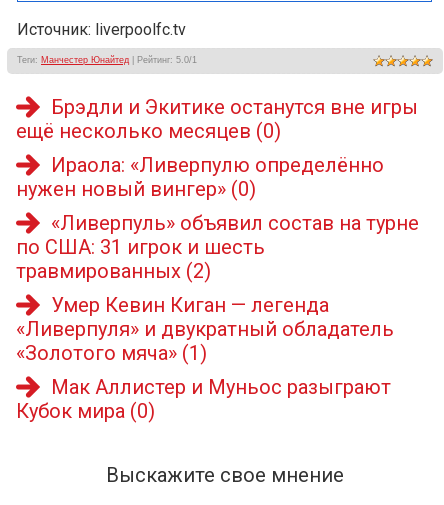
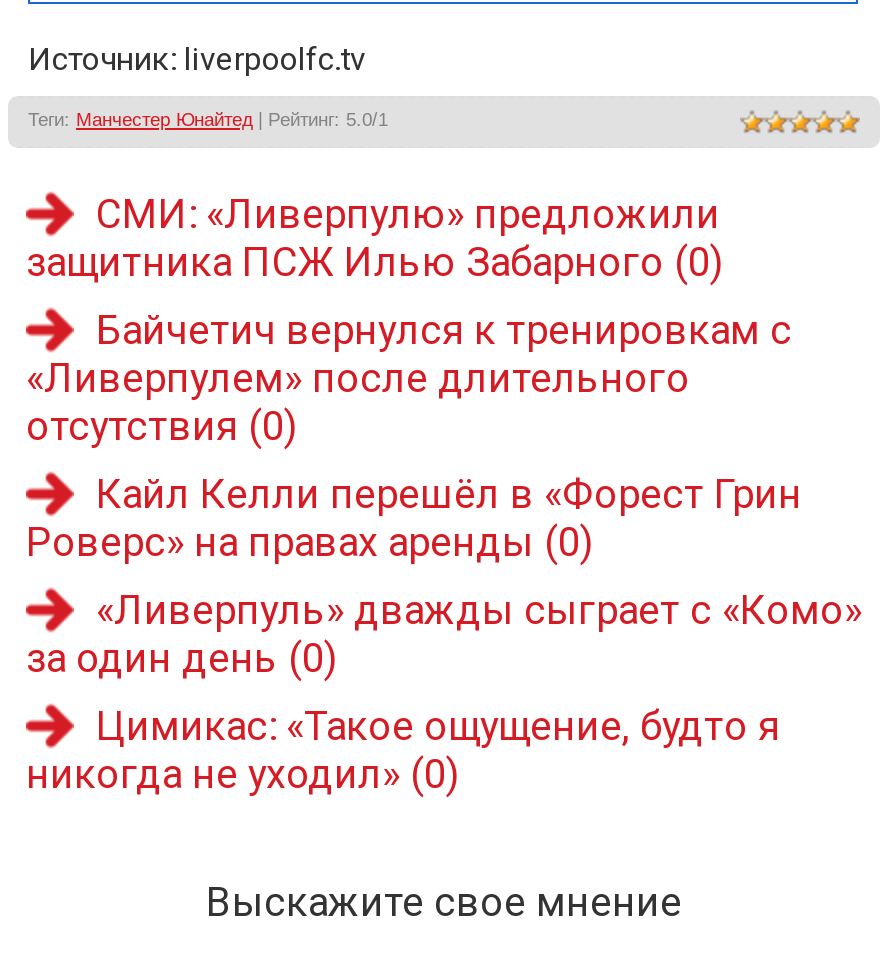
[16,95,419,423] Брэдли и Экитике останутся вне игры | ещё несколько месяцев (0) | Ираола: «Ливерпулю определённо | нужен новый вингер» (0) | «Ливерпуль» объявил состав на турне | по США: 31 игрок и шесть | травмированных (2) | Умер Кевин Киган — легенда | «Ливерпуля» и двукратный обладатель | «Золотого мяча» (1) | Мак Аллистер и Муньос разыграют | Кубок мира (0) -> [26,190,862,798] СМИ: «Ливерпулю» предложили | защитника ПСЖ Илью Забарного (0) | Байчетич вернулся к тренировкам с | «Ливерпулем» после длительного | отсутствия (0) | Кайл Келли перешёл в «Форест Грин | Роверс» на правах аренды (0) | «Ливерпуль» дважды сыграет с «Комо» | за один день (0) | Цимикас: «Такое ощущение, будто я | никогда не уходил» (0)

